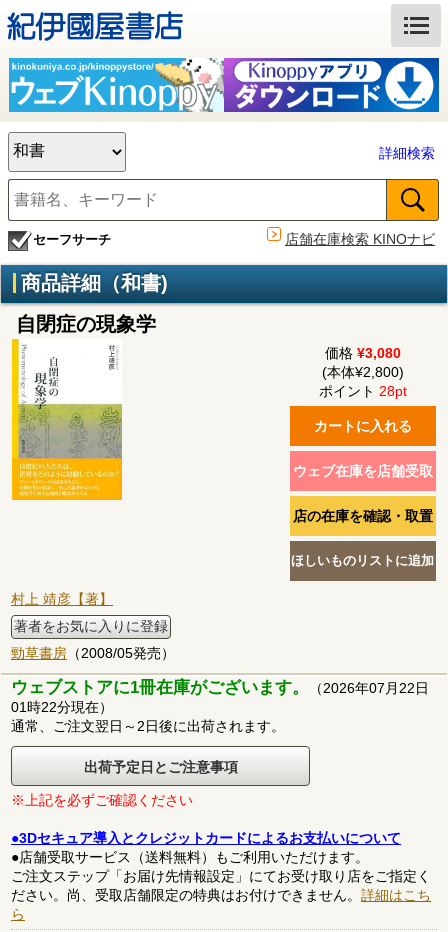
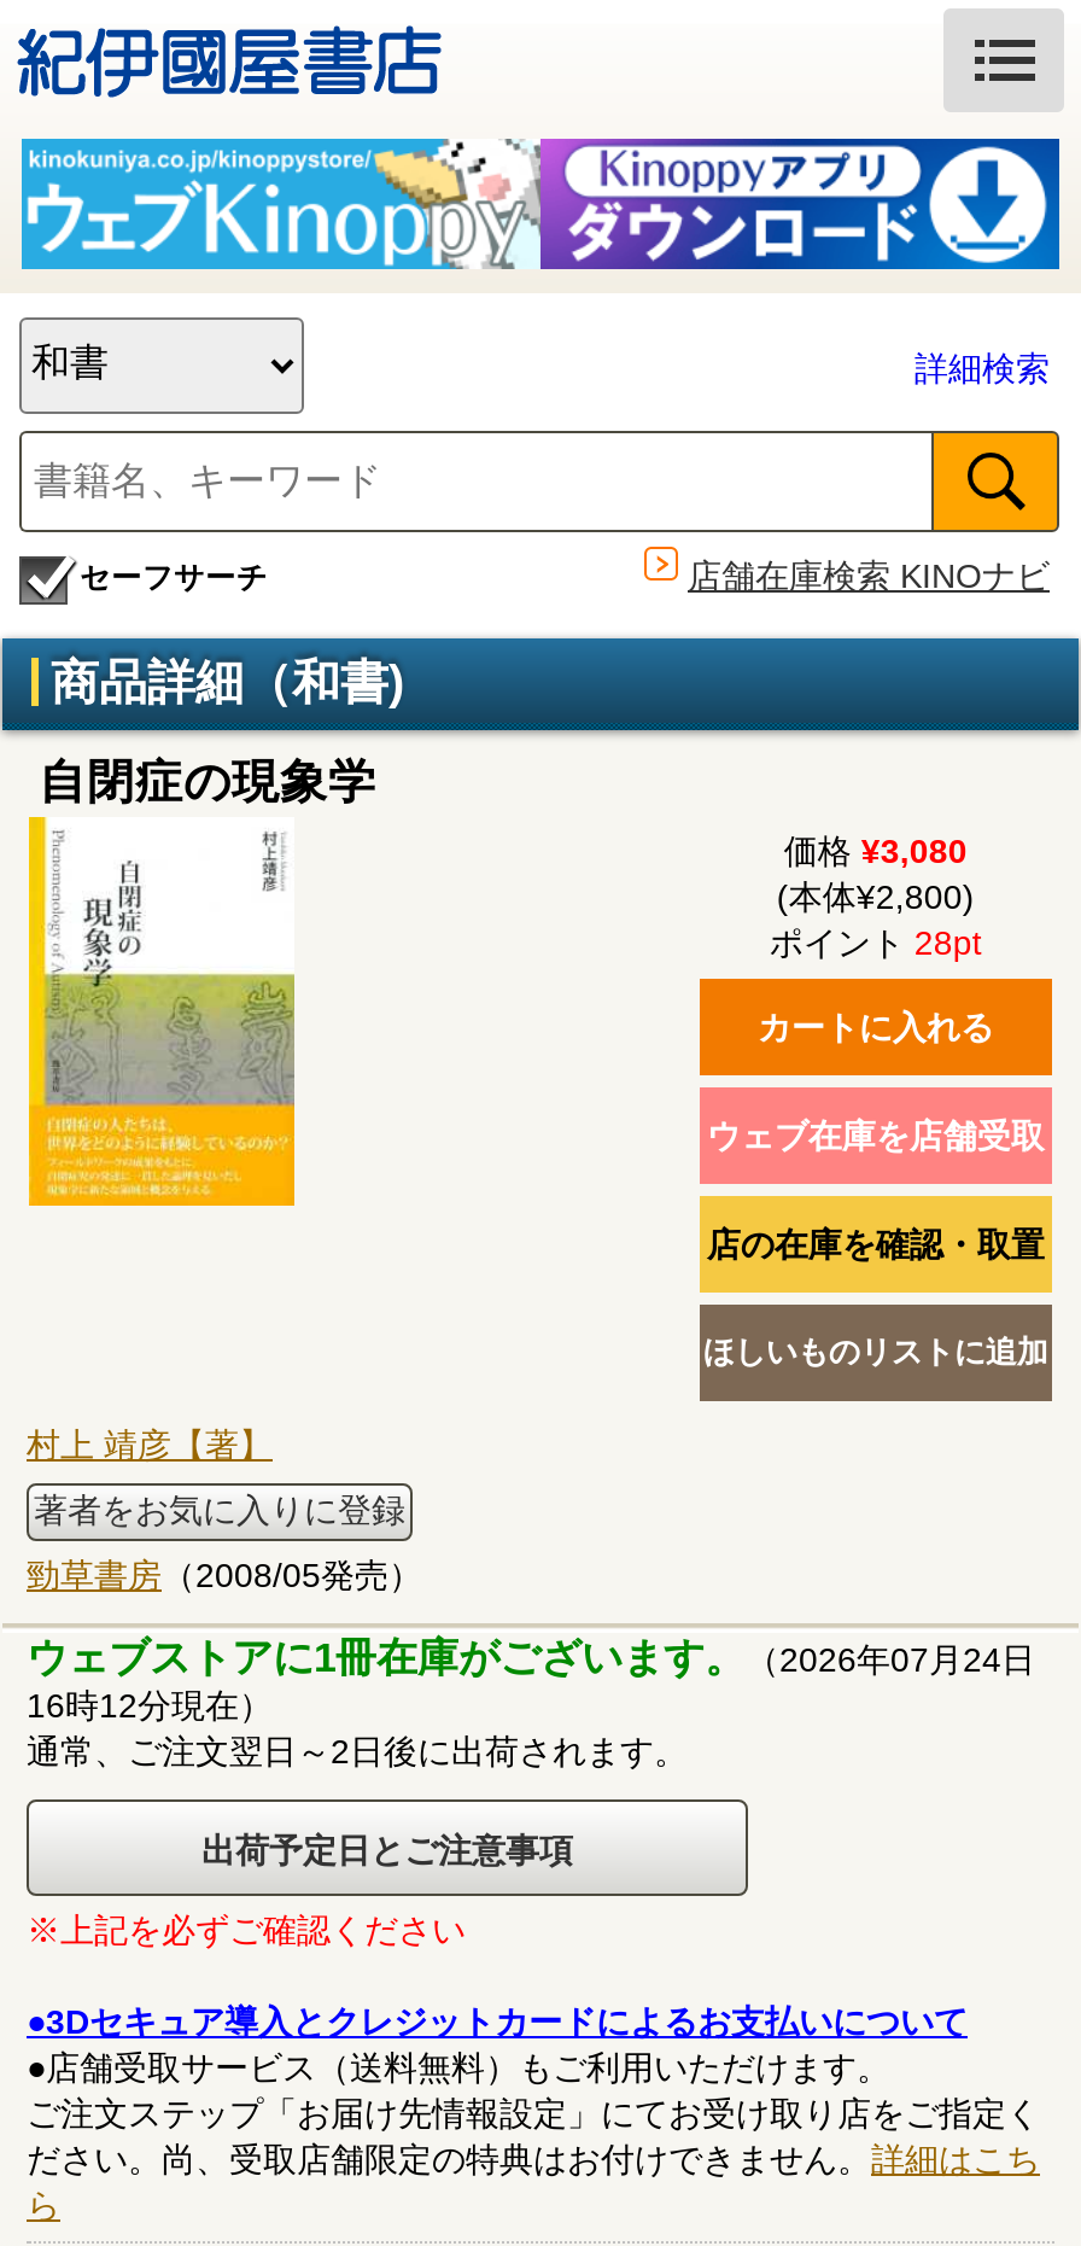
[11,678,429,697] ウェブストアに1冊在庫がございます。（2026年07月22日 -> [27,1635,1035,1681] ウェブストアに1冊在庫がございます。（2026年07月24日
[11,699,113,715] 01時22分現在） -> [27,1686,273,1724] 16時12分現在）

